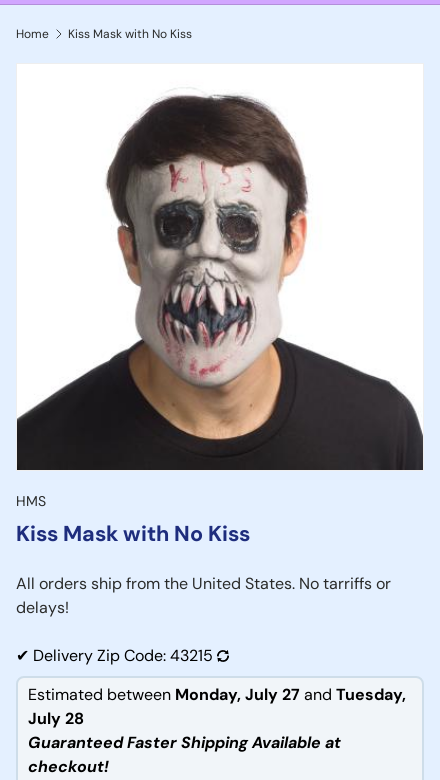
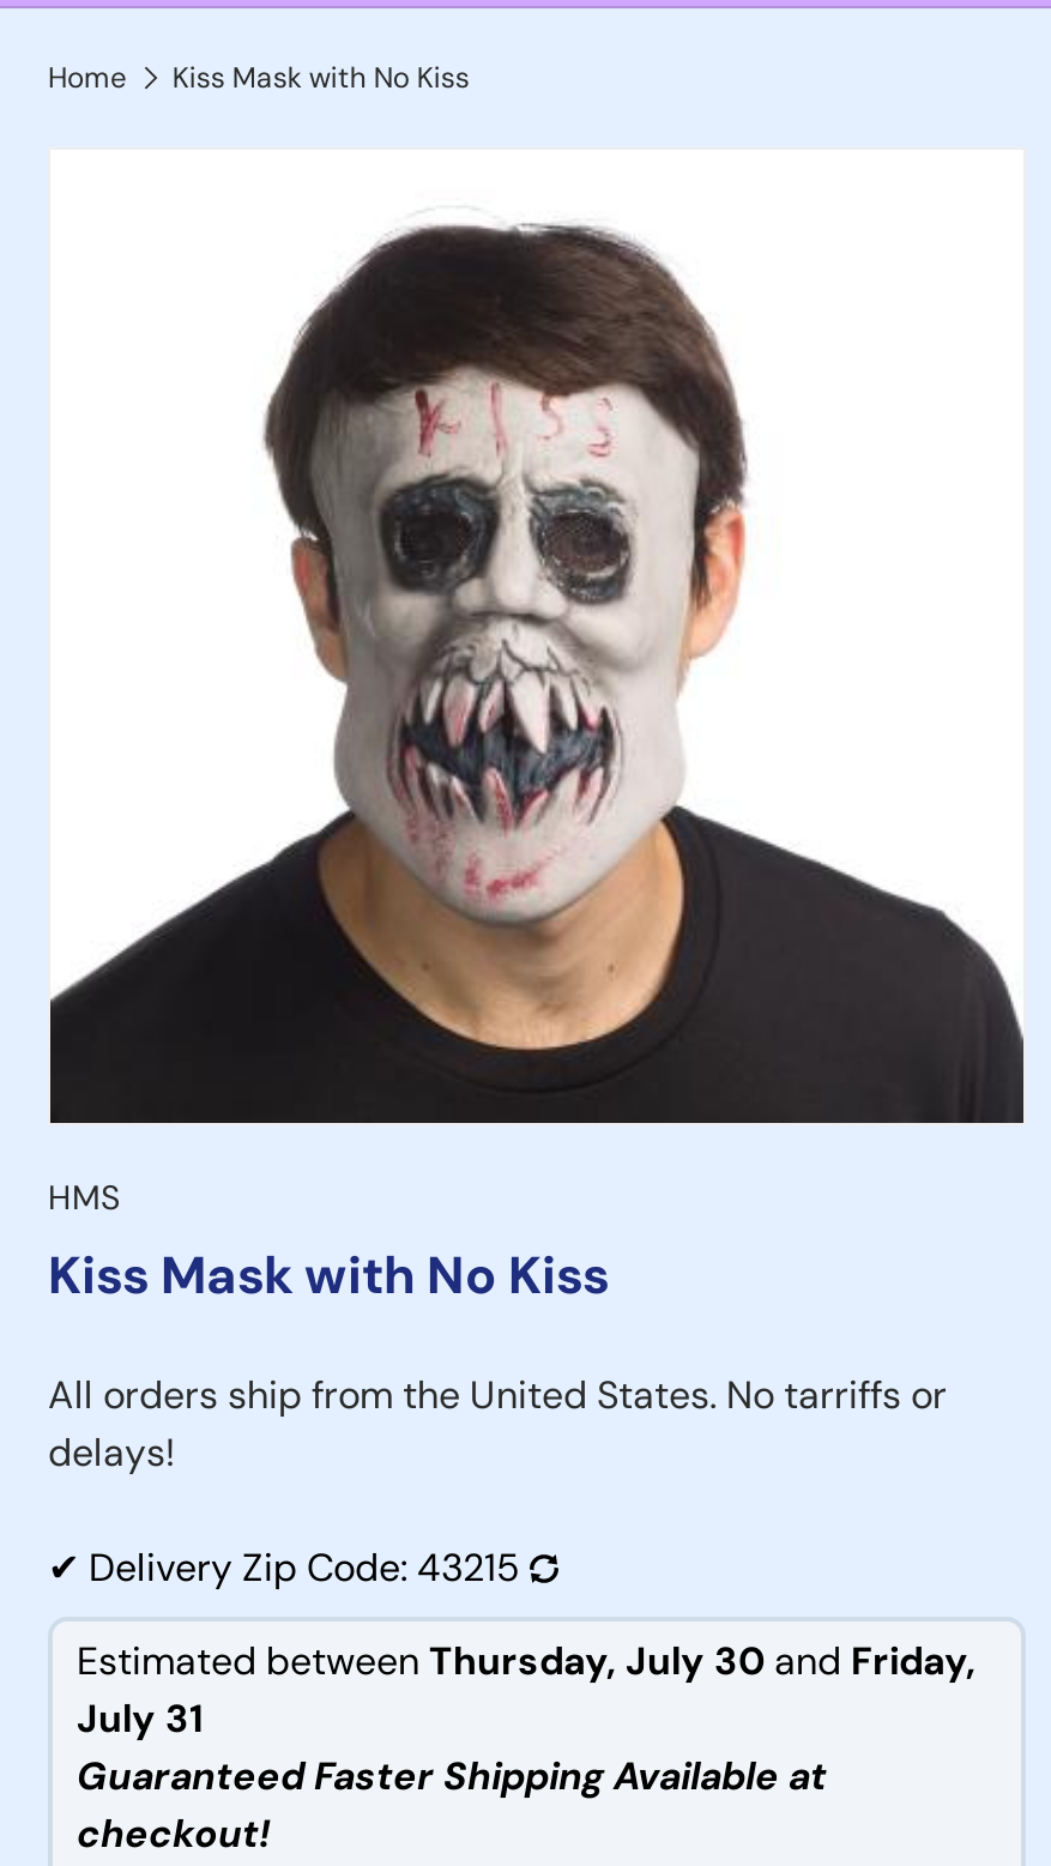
[28,684,406,705] Estimated between Monday, July 27 and Tuesday, -> [77,1636,976,1686] Estimated between Thursday, July 30 and Friday,
[28,708,84,729] July 28 -> [77,1693,204,1744] July 31

